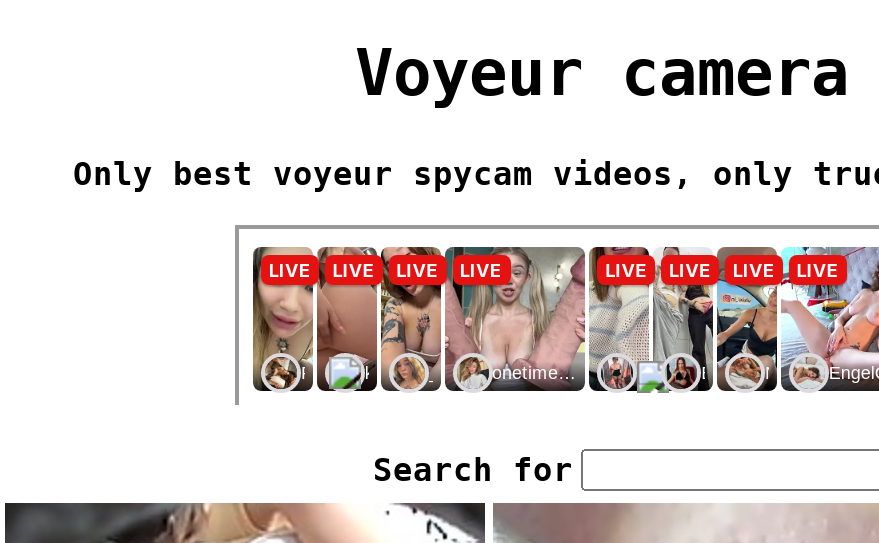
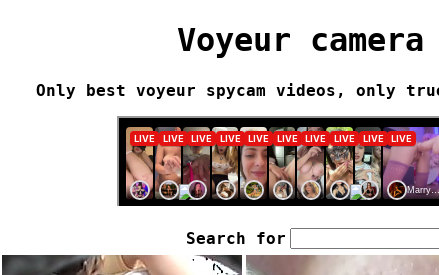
[239,229,873,405] [image] -> [118,117,436,207] [image]

